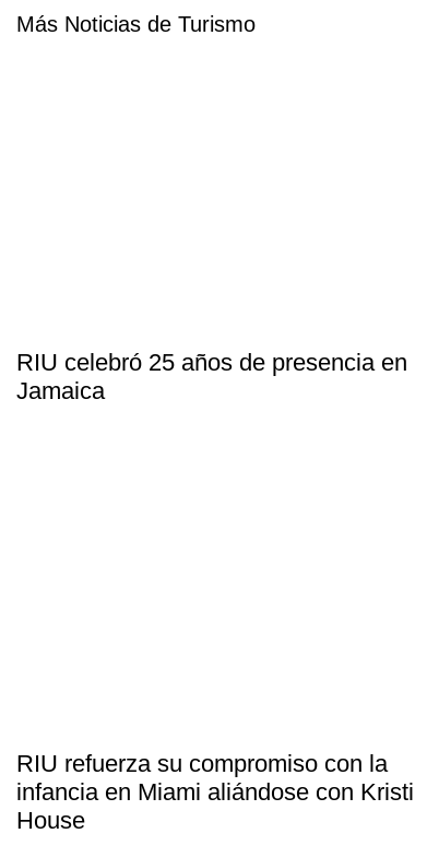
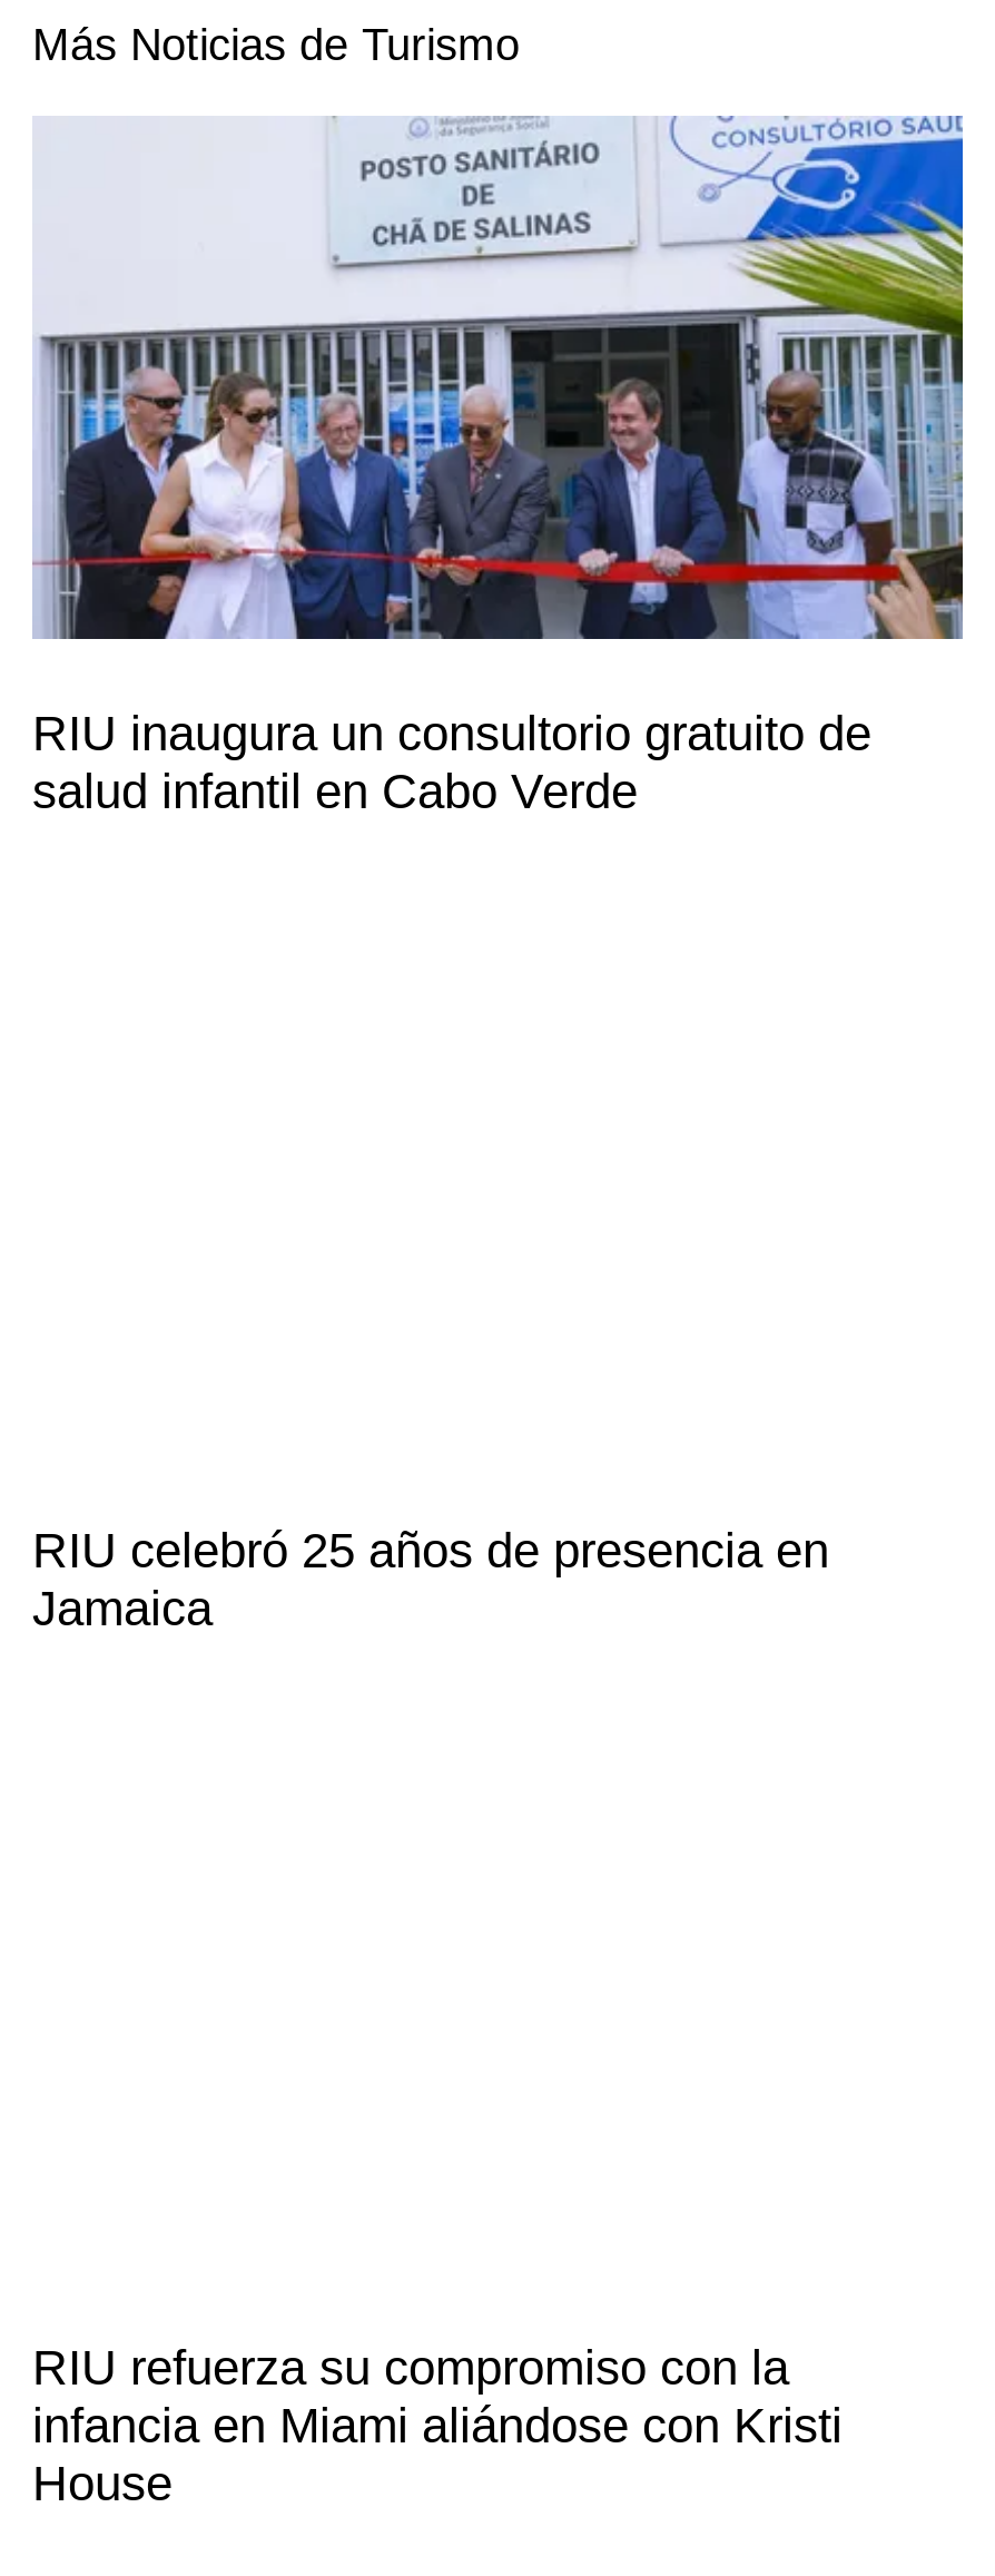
none -> [32,114,965,819] [image] | RIU inaugura un consultorio gratuito de | salud infantil en Cabo Verde

